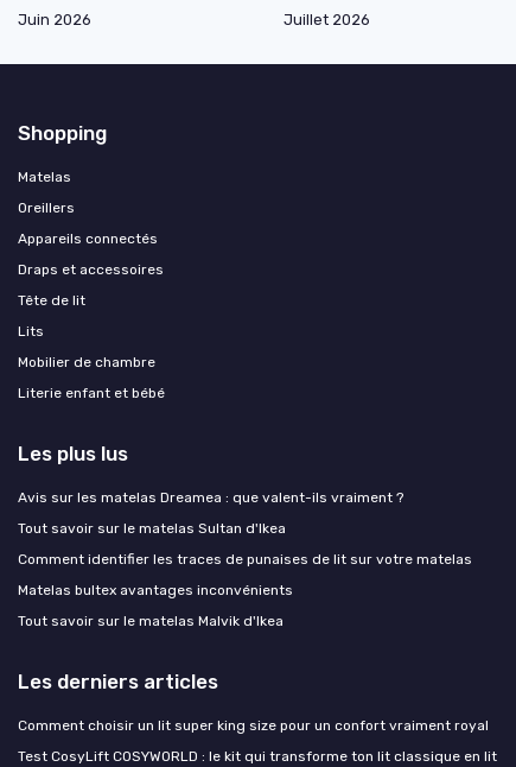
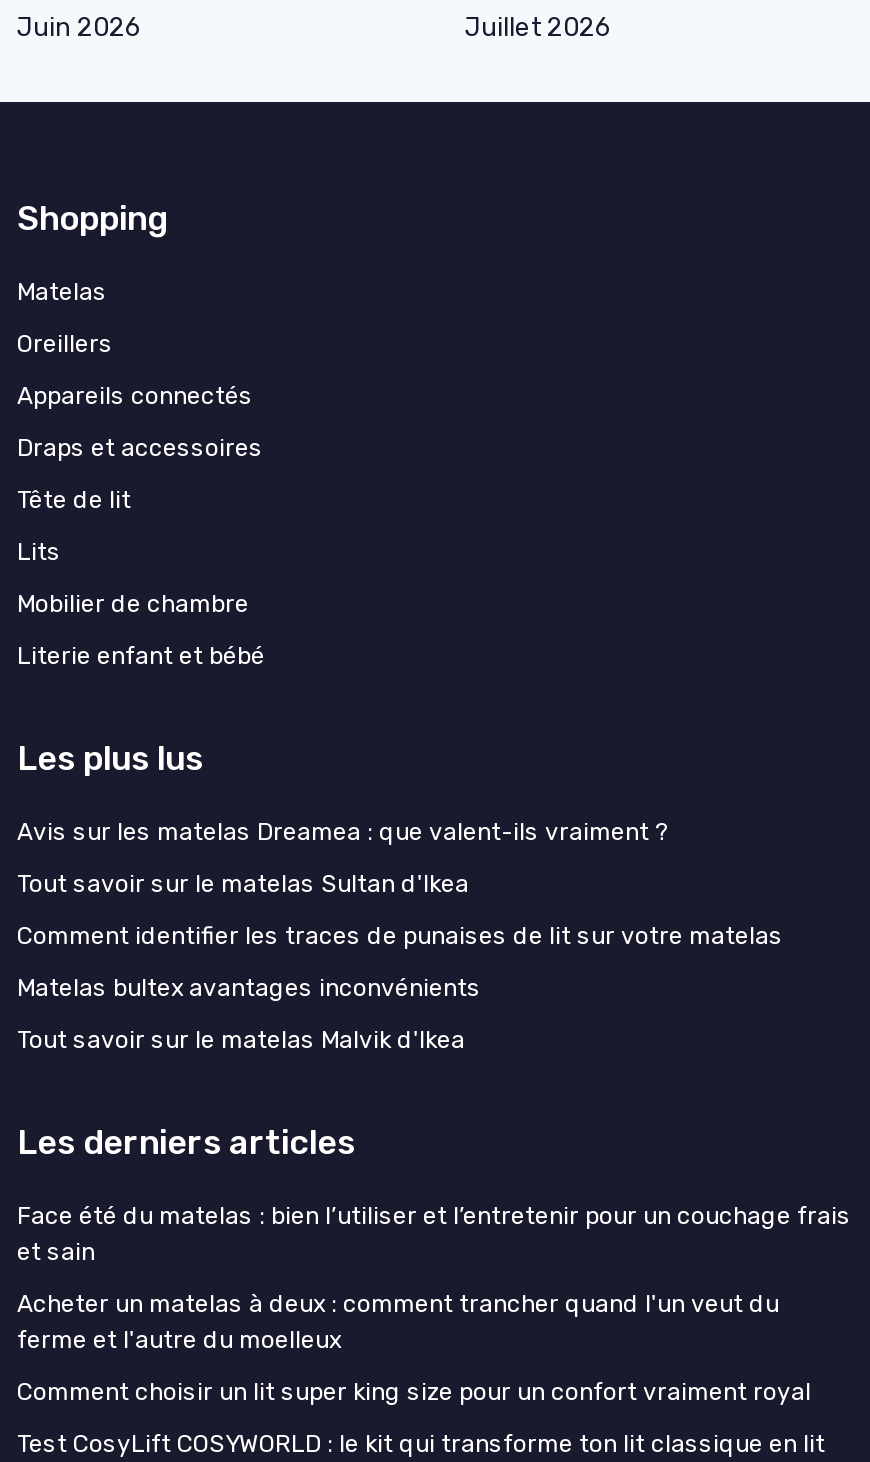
none -> [17,1202,851,1354] Face été du matelas : bien l’utiliser et l’entretenir pour un couchage frais | et sain | Acheter un matelas à deux : comment trancher quand l'un veut du | ferme et l'autre du moelleux

